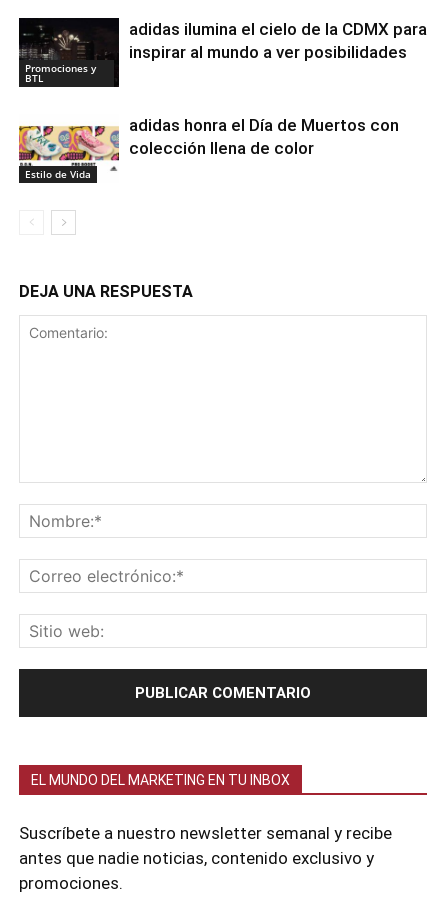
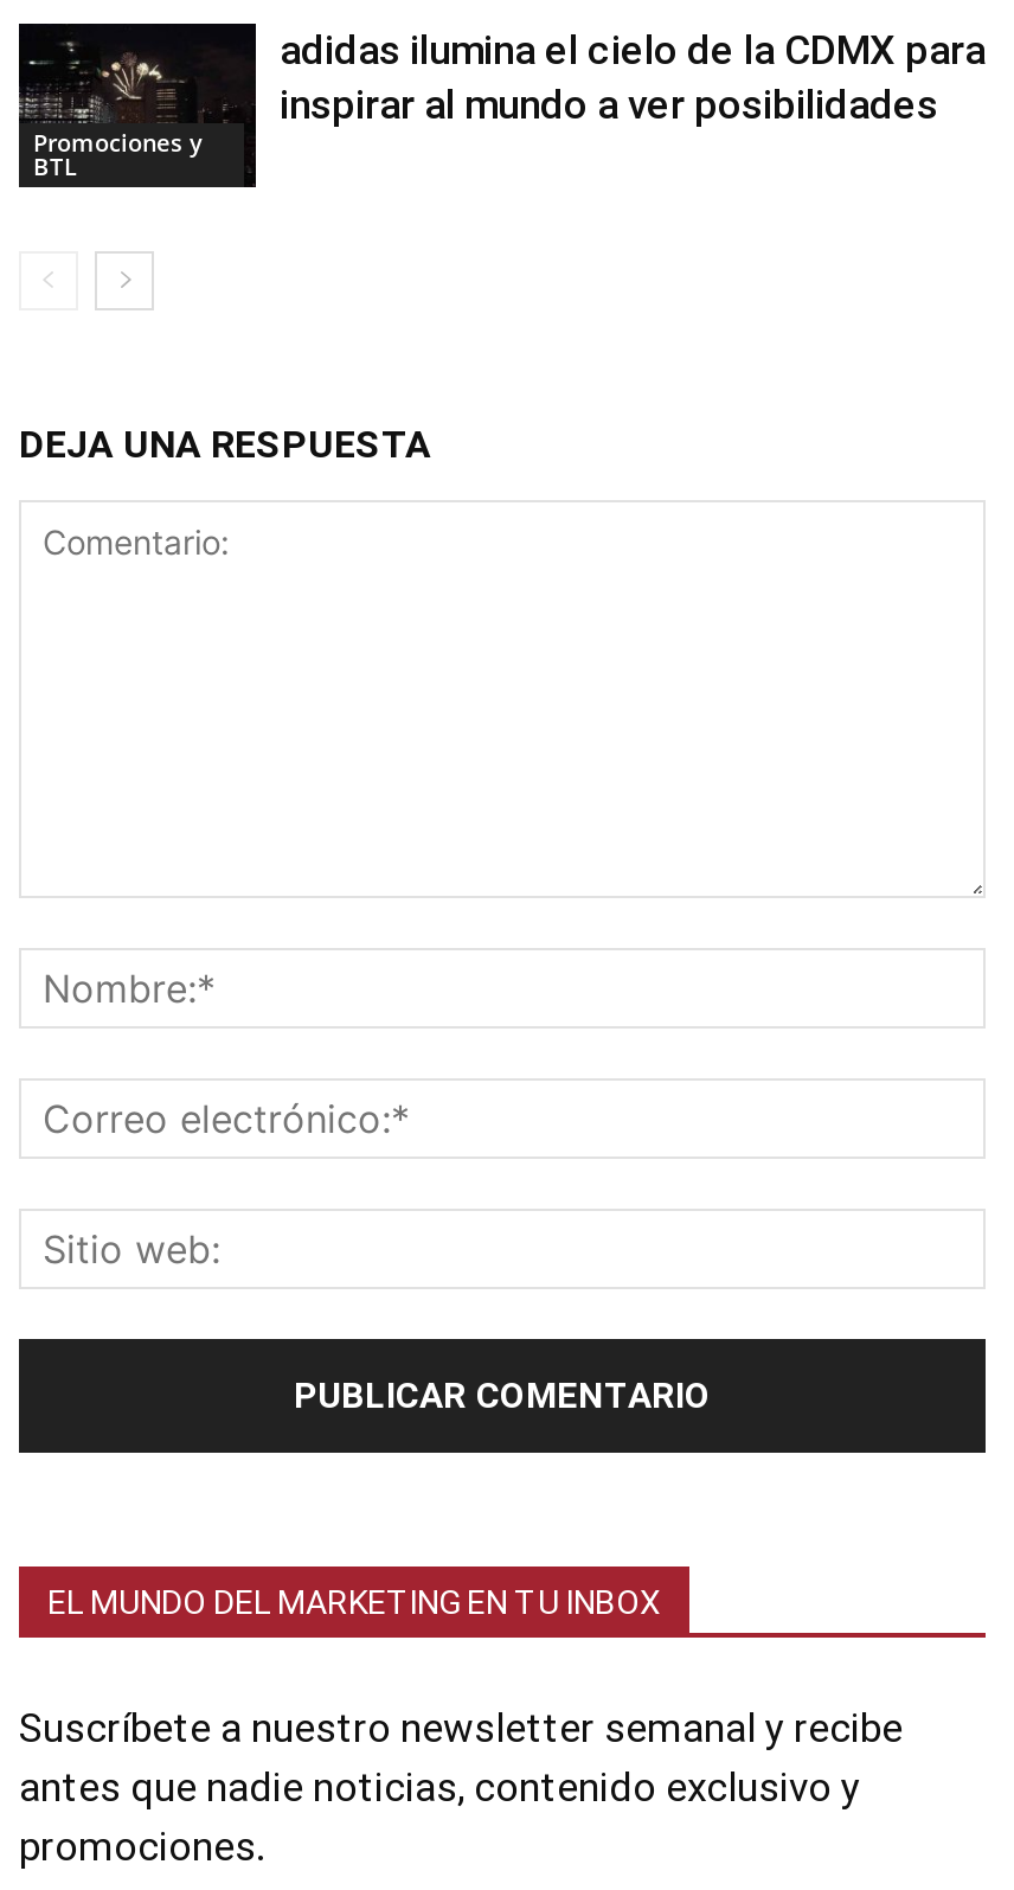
[129,115,399,158] adidas honra el Día de Muertos con | colección llena de color -> none
[18,125,117,181] [image] | Estilo de Vida -> none

